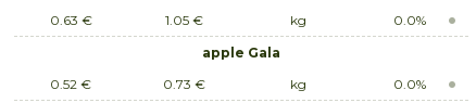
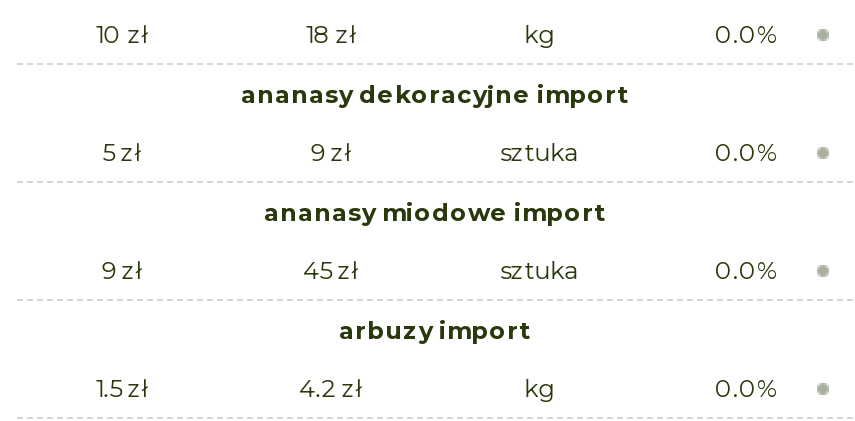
[50,12,203,28] 0.63 € | 1.05 € -> [95,18,355,48] 10 zł | 18 zł
[50,44,280,92] apple Gala | 0.52 € | 0.73 € -> [95,78,775,402] ananasy dekoracyjne import | 5 zł | 9 zł | sztuka | 0.0% | ananasy miodowe import | 9 zł | 45 zł | sztuka | 0.0% | arbuzy import | 1.5 zł | 4.2 zł

